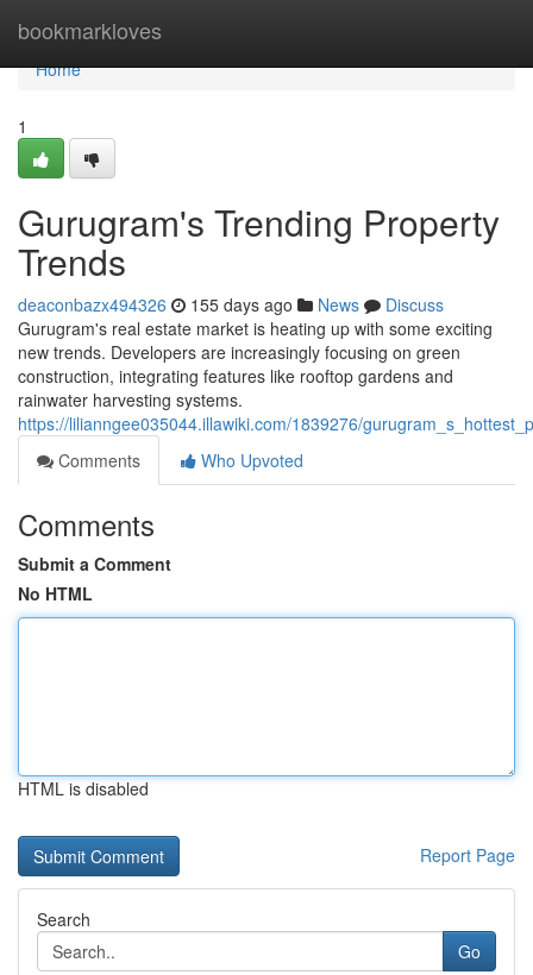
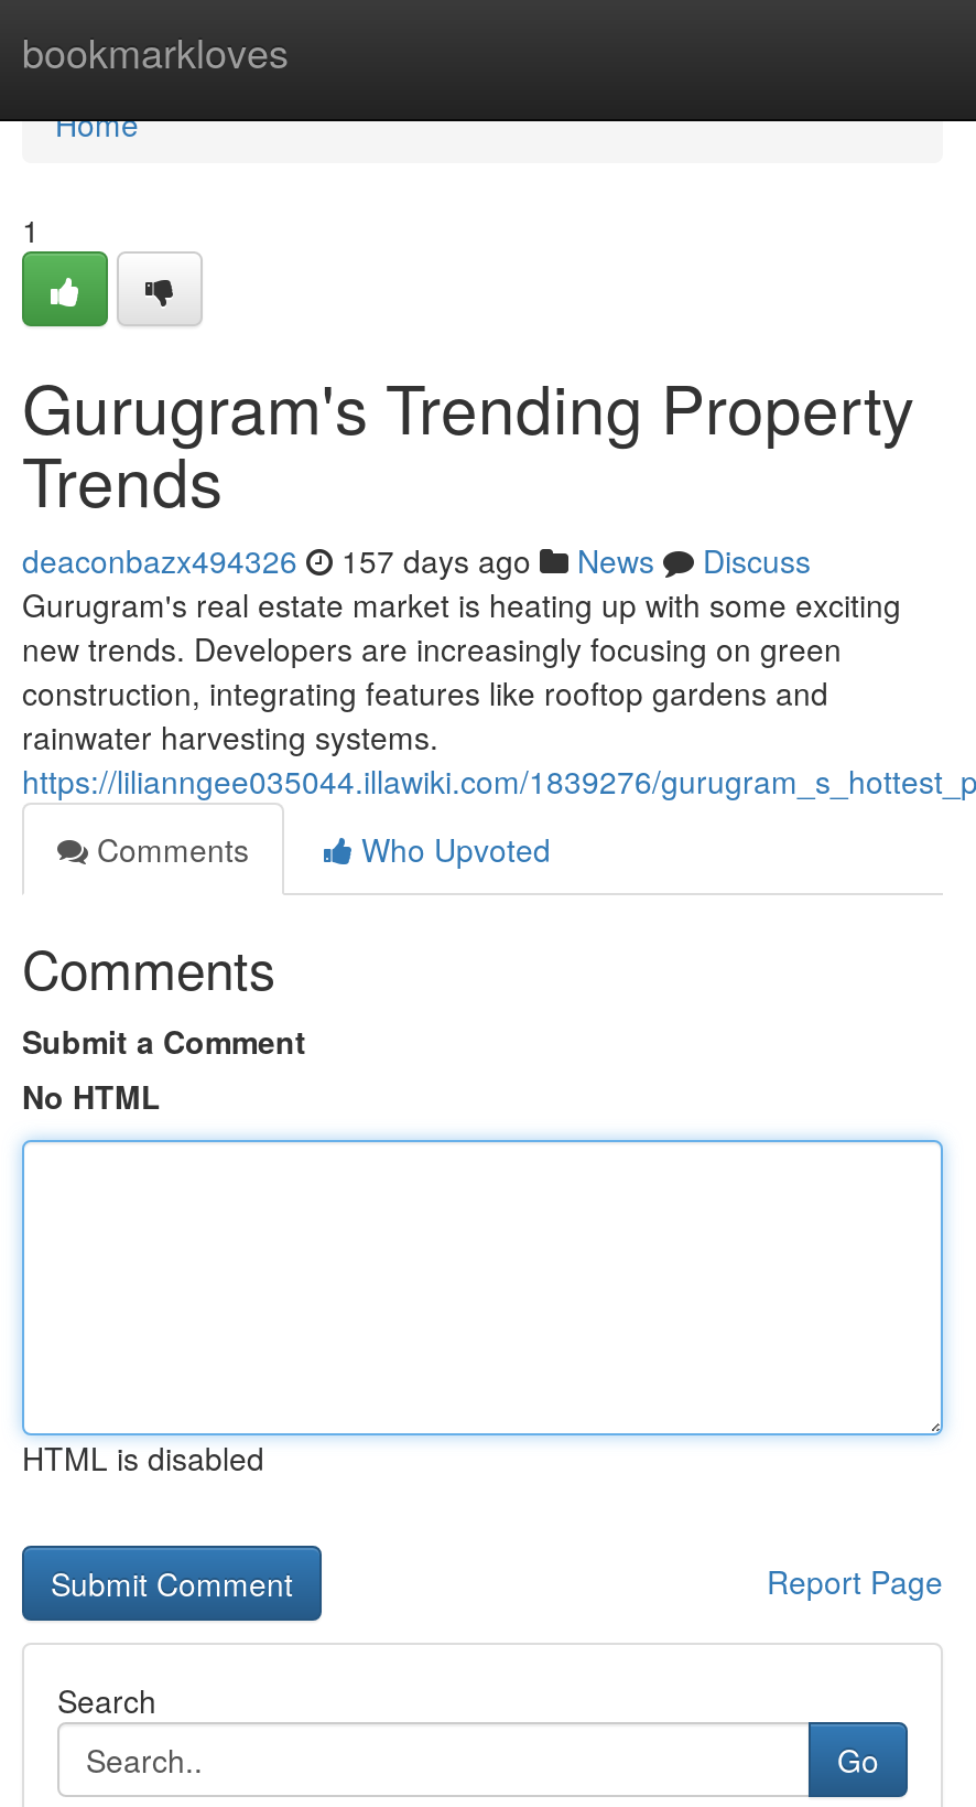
[18,292,444,316] deaconbazx494326 155 days ago News Discuss -> [22,538,811,582] deaconbazx494326 157 days ago News Discuss

